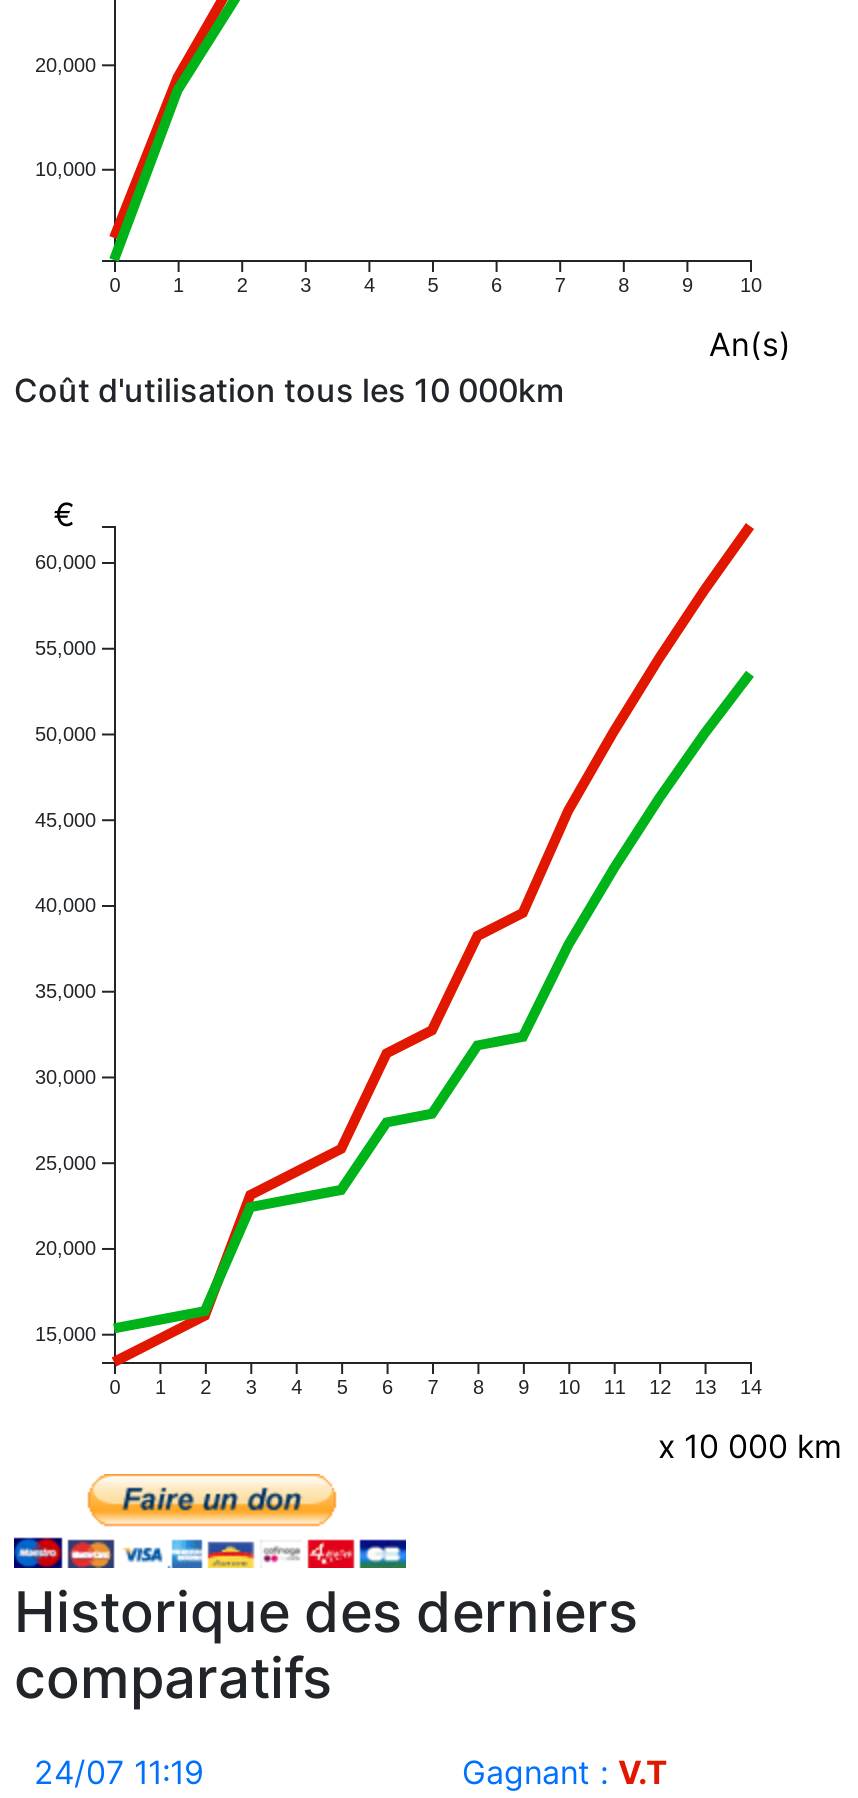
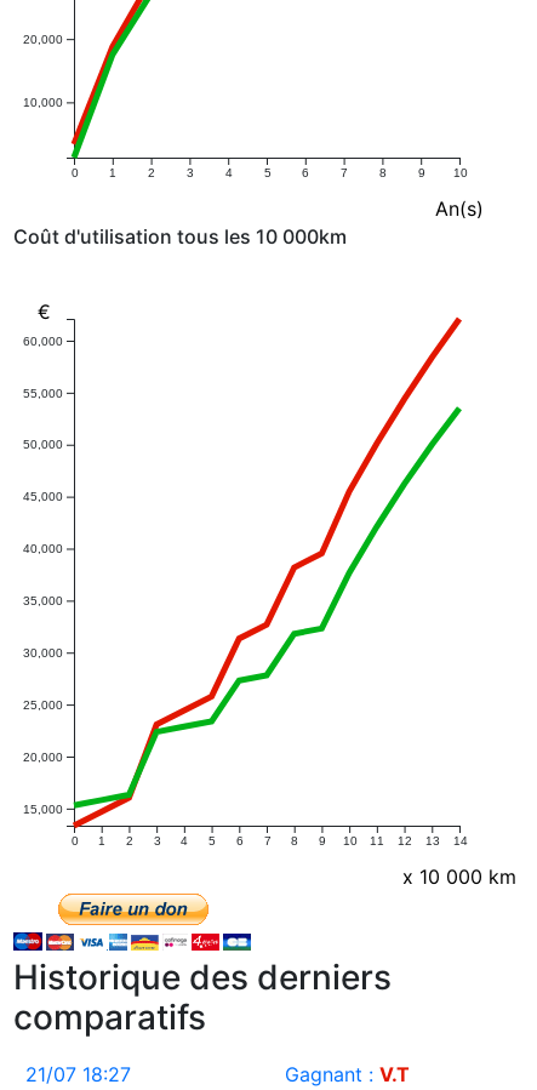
[34,1753,204,1793] 24/07 11:19 -> [25,1063,131,1087] 21/07 18:27

